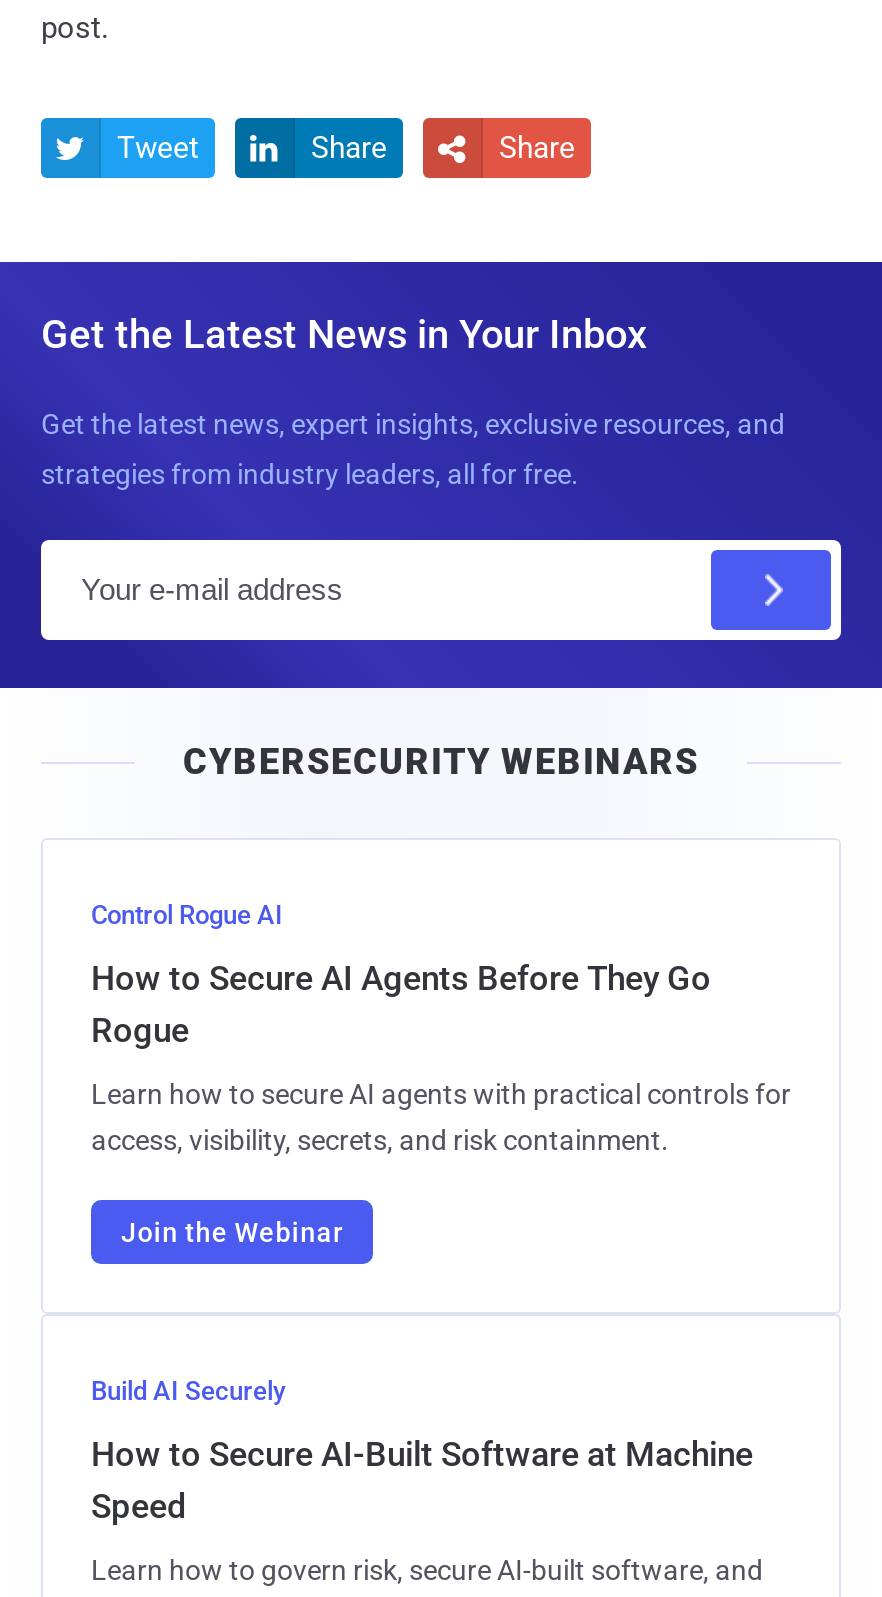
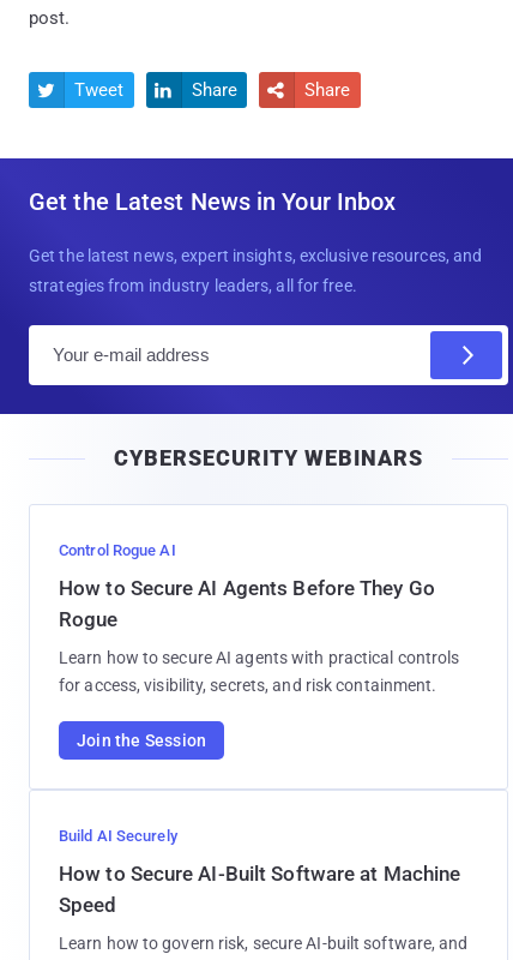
[121,1216,343,1248] Join the Webinar -> [77,731,206,750] Join the Session

